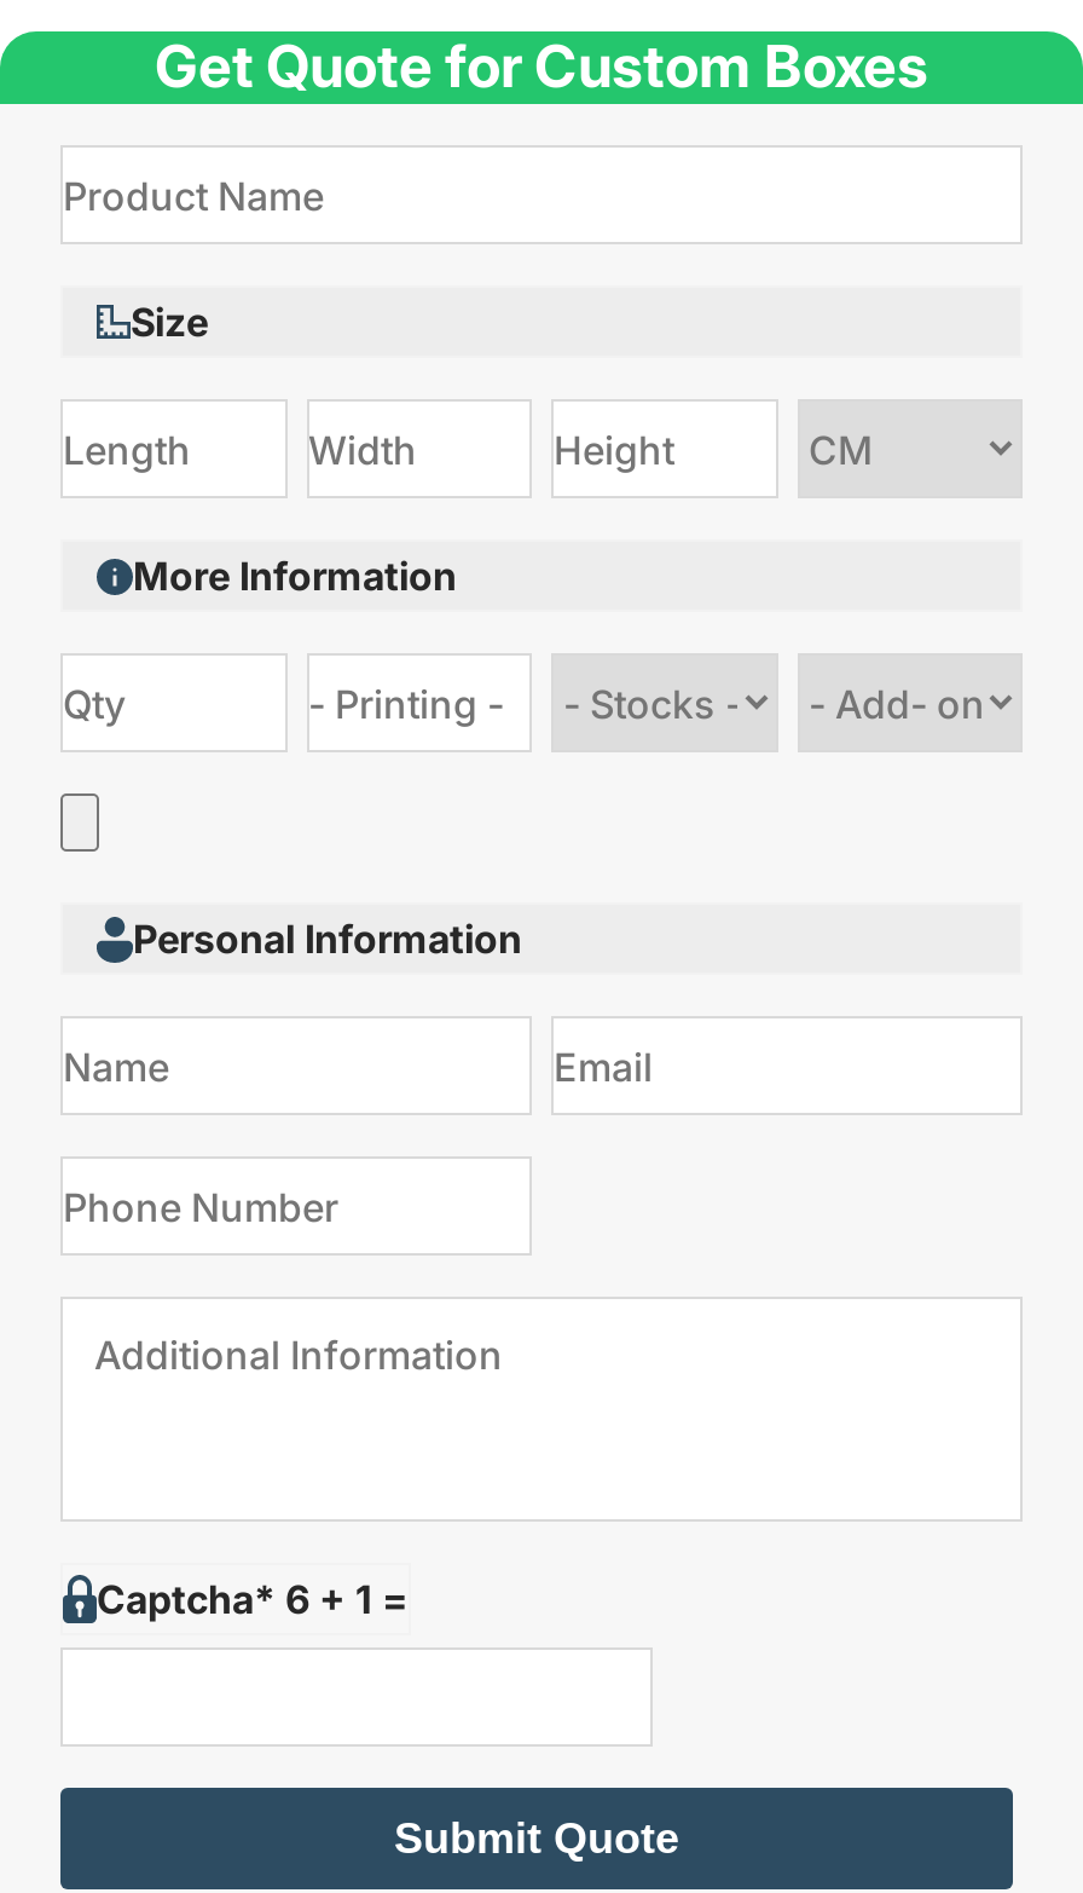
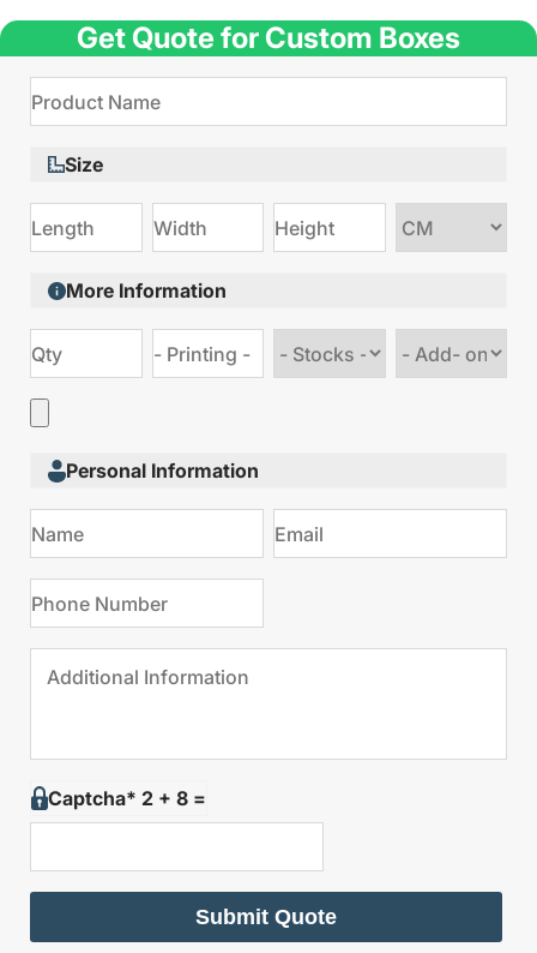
[97,1575,409,1623] Captcha* 6 + 1 = -> [48,786,206,810] Captcha* 2 + 8 =

